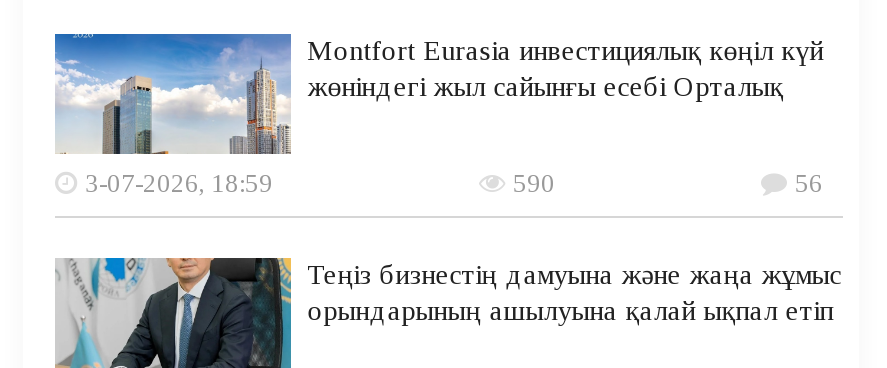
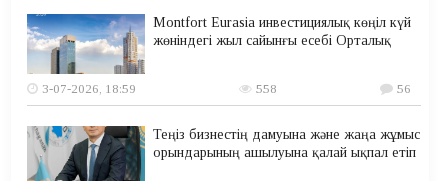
[513,168,555,198] 590 -> [256,81,277,96] 558

